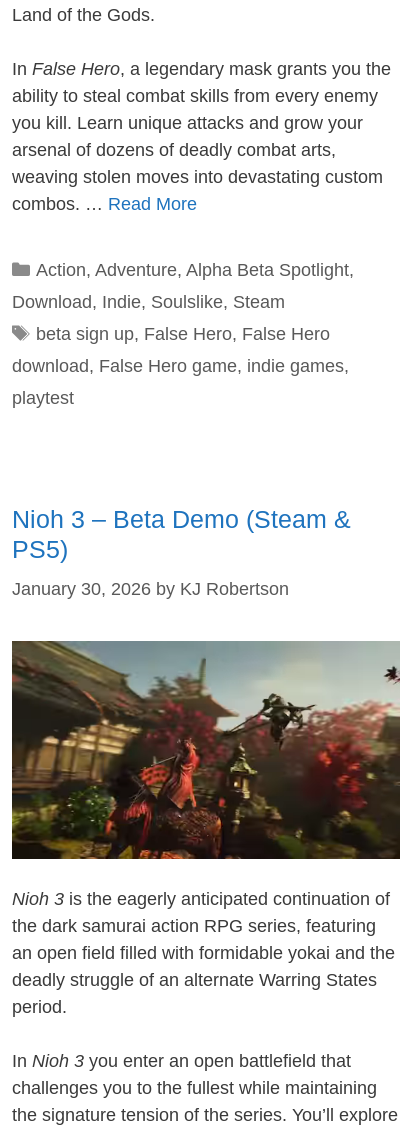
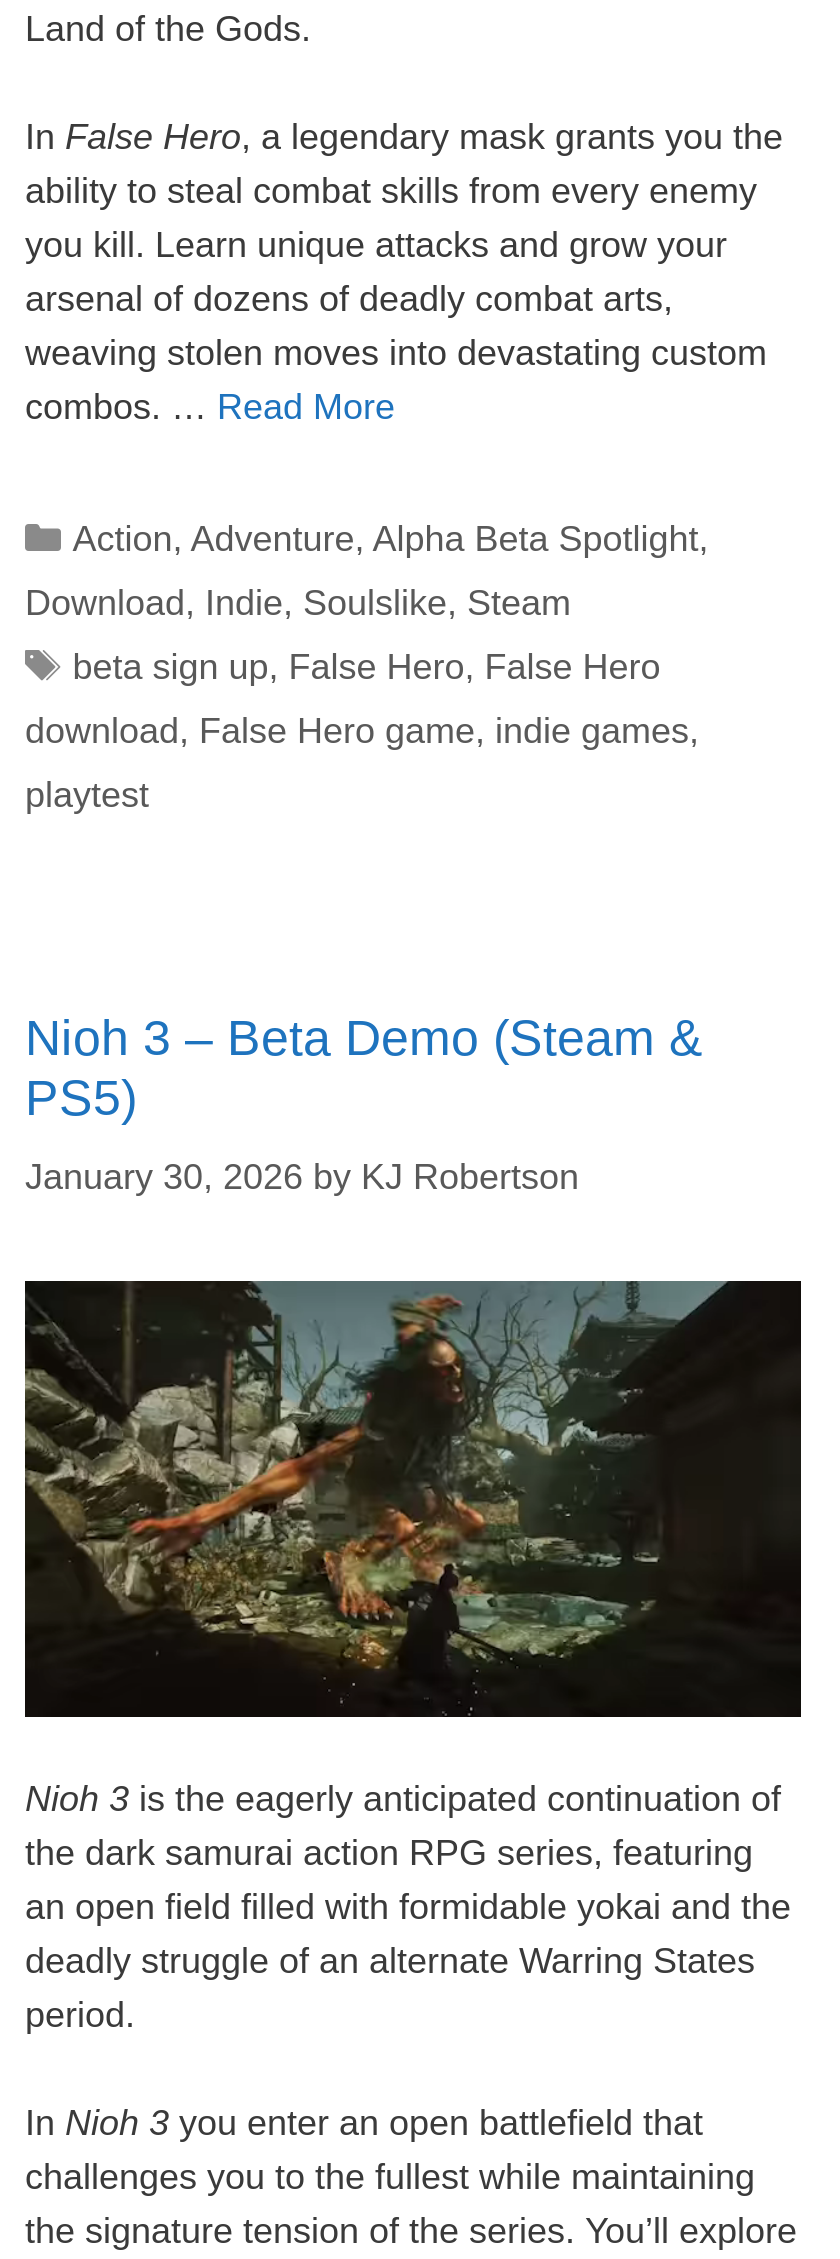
[11,641,401,860] [image] -> [23,1280,803,1720] [image]

